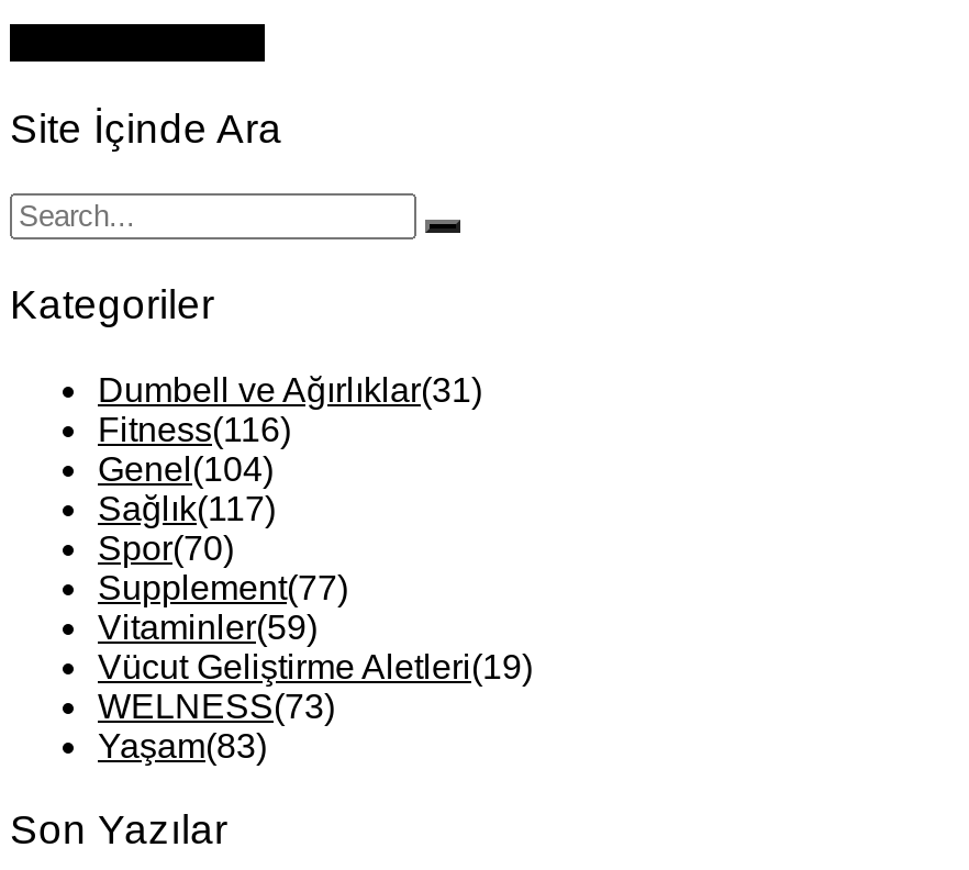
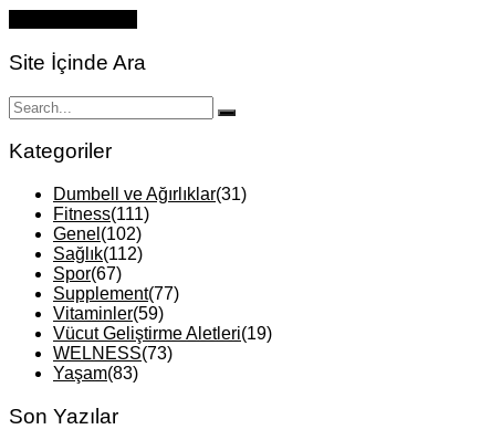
[98,411,291,448] Fitness(116) -> [53,204,149,223] Fitness(111)
[98,450,274,488] Genel(104) -> [53,224,142,243] Genel(102)
[98,490,276,527] Sağlık(117) -> [53,244,143,263] Sağlık(112)
[98,529,234,567] Spor(70) -> [53,264,122,283] Spor(67)

